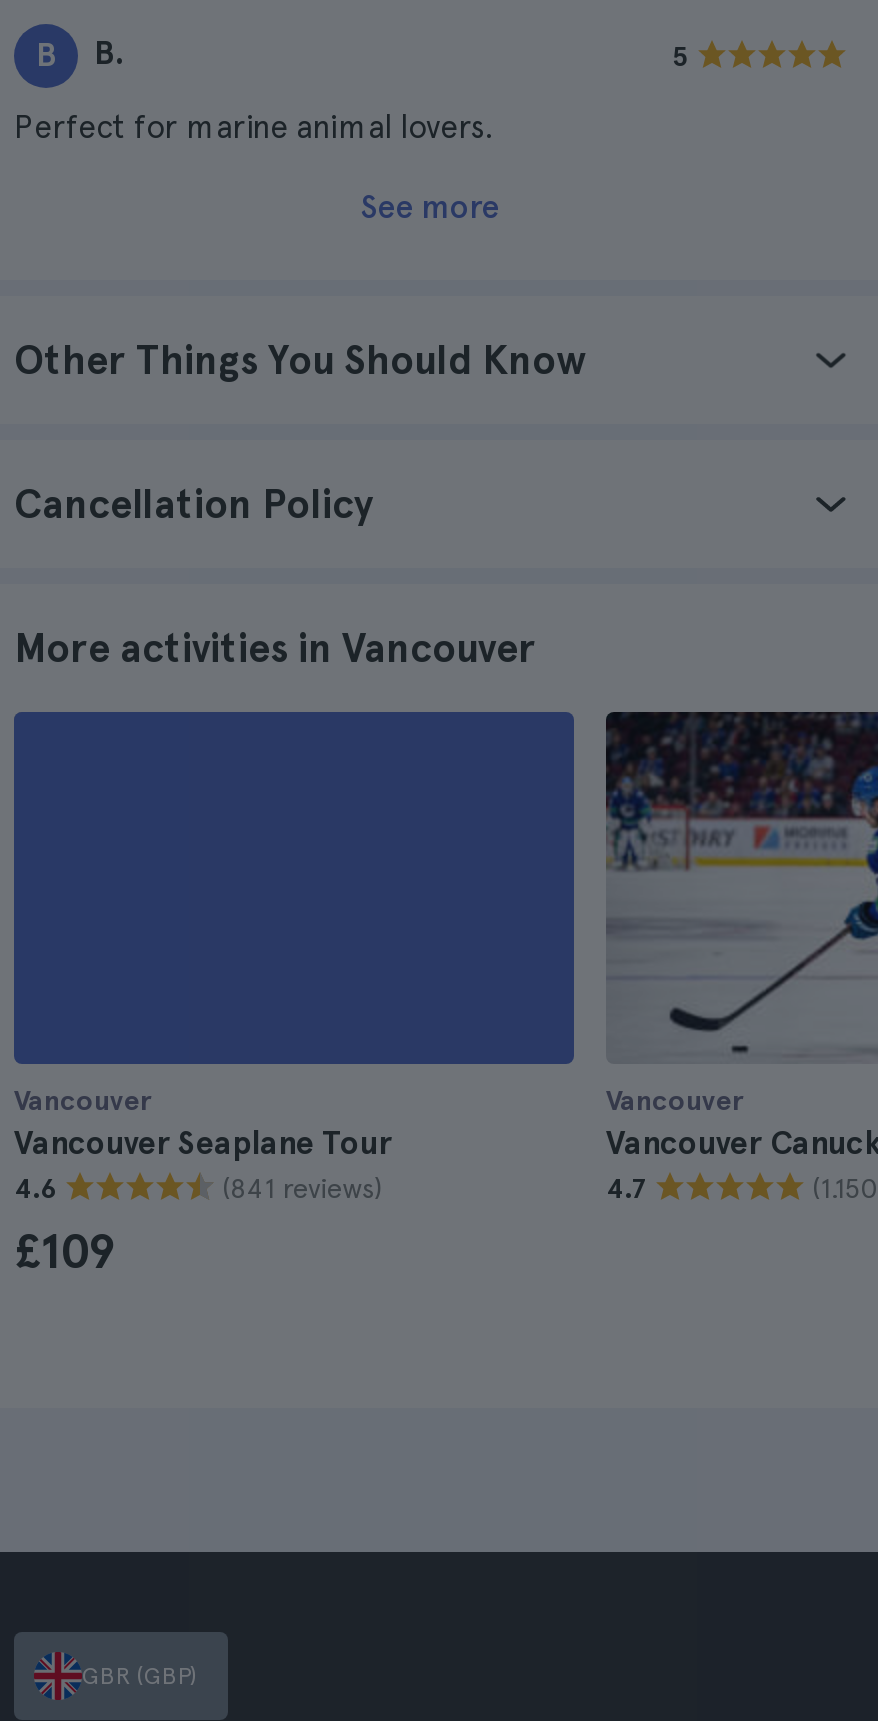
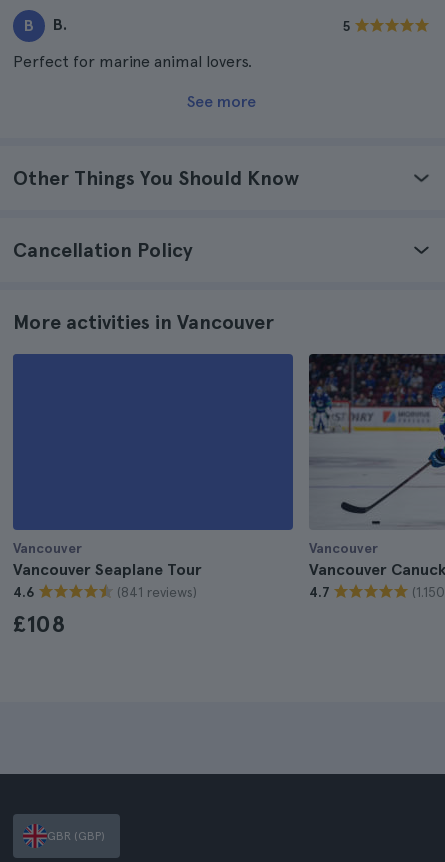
[14,1222,116,1280] £109 -> [13,609,66,638] £108

